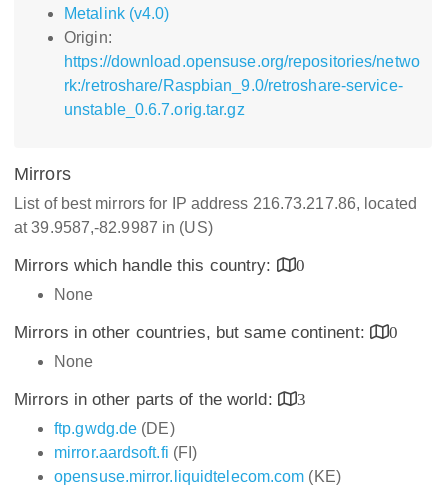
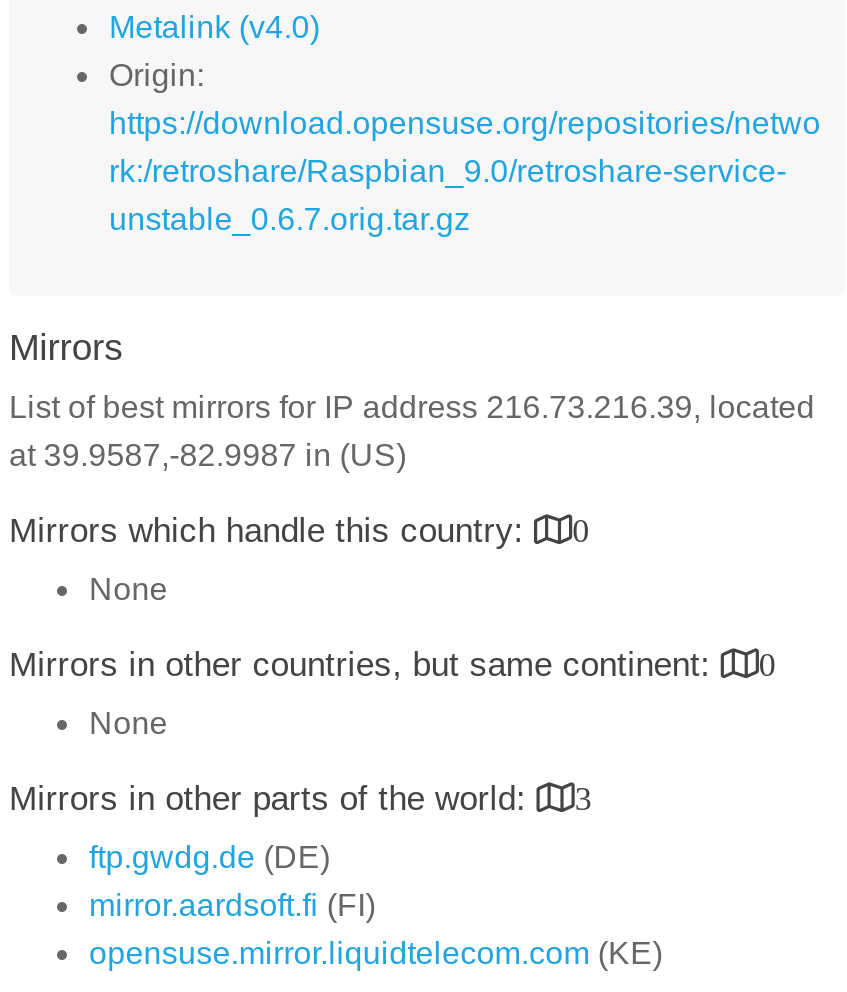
[14,195,417,212] List of best mirrors for IP address 216.73.217.86, located -> [9,390,815,424] List of best mirrors for IP address 216.73.216.39, located

